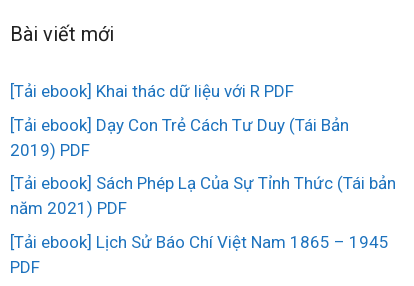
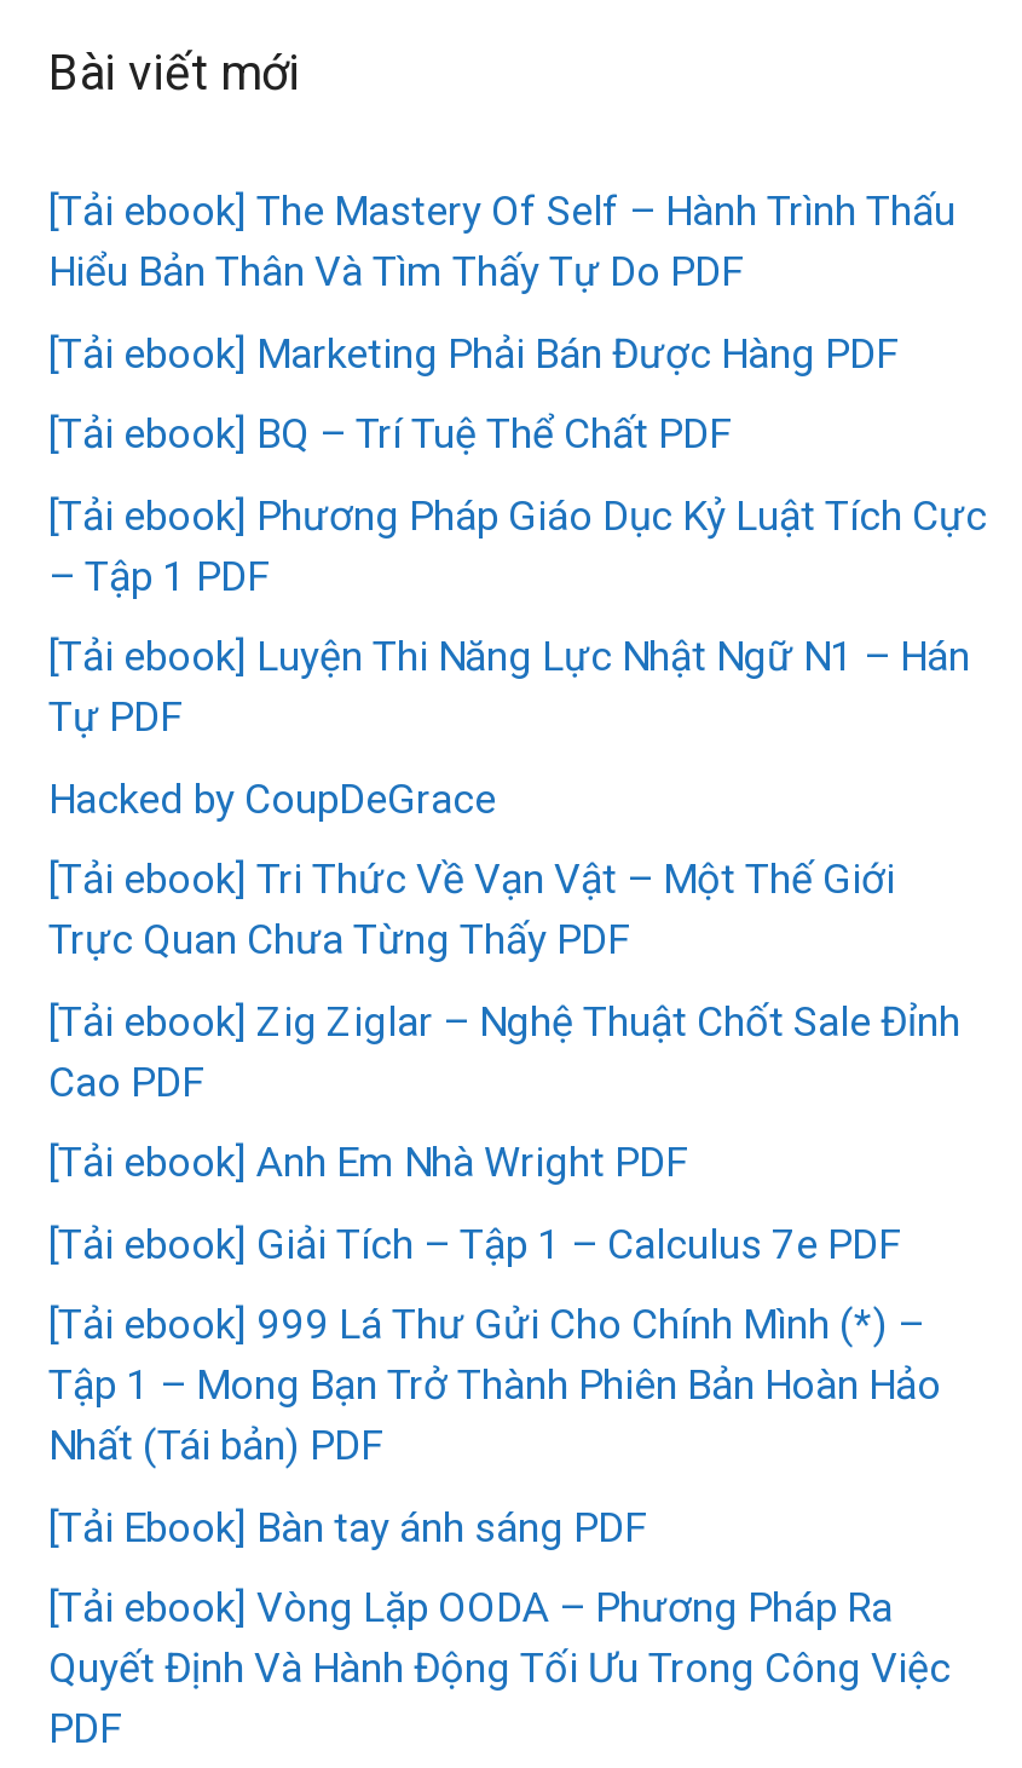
[10,81,396,252] [Tải ebook] Khai thác dữ liệu với R PDF | [Tải ebook] Dạy Con Trẻ Cách Tư Duy (Tái Bản | 2019) PDF | [Tải ebook] Sách Phép Lạ Của Sự Tỉnh Thức (Tái bản | năm 2021) PDF | [Tải ebook] Lịch Sử Báo Chí Việt Nam 1865 – 1945 -> [48,187,987,1692] [Tải ebook] The Mastery Of Self – Hành Trình Thấu | Hiểu Bản Thân Và Tìm Thấy Tự Do PDF | [Tải ebook] Marketing Phải Bán Được Hàng PDF | [Tải ebook] BQ – Trí Tuệ Thể Chất PDF | [Tải ebook] Phương Pháp Giáo Dục Kỷ Luật Tích Cực | – Tập 1 PDF | [Tải ebook] Luyện Thi Năng Lực Nhật Ngữ N1 – Hán | Tự PDF | Hacked by CoupDeGrace | [Tải ebook] Tri Thức Về Vạn Vật – Một Thế Giới | Trực Quan Chưa Từng Thấy PDF | [Tải ebook] Zig Ziglar – Nghệ Thuật Chốt Sale Đỉnh | Cao PDF | [Tải ebook] Anh Em Nhà Wright PDF | [Tải ebook] Giải Tích – Tập 1 – Calculus 7e PDF | [Tải ebook] 999 Lá Thư Gửi Cho Chính Mình (*) – | Tập 1 – Mong Bạn Trở Thành Phiên Bản Hoàn Hảo | Nhất (Tái bản) PDF | [Tải Ebook] Bàn tay ánh sáng PDF | [Tải ebook] Vòng Lặp OODA – Phương Pháp Ra | Quyết Định Và Hành Động Tối Ưu Trong Công Việc

